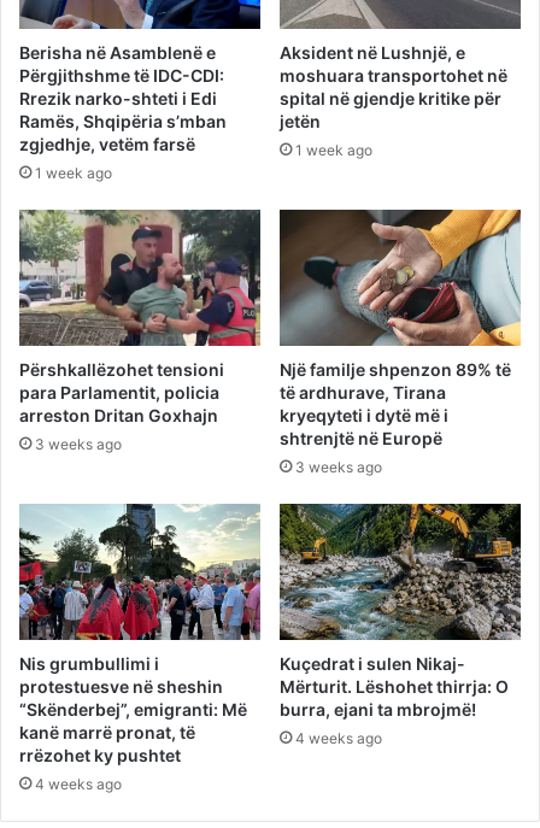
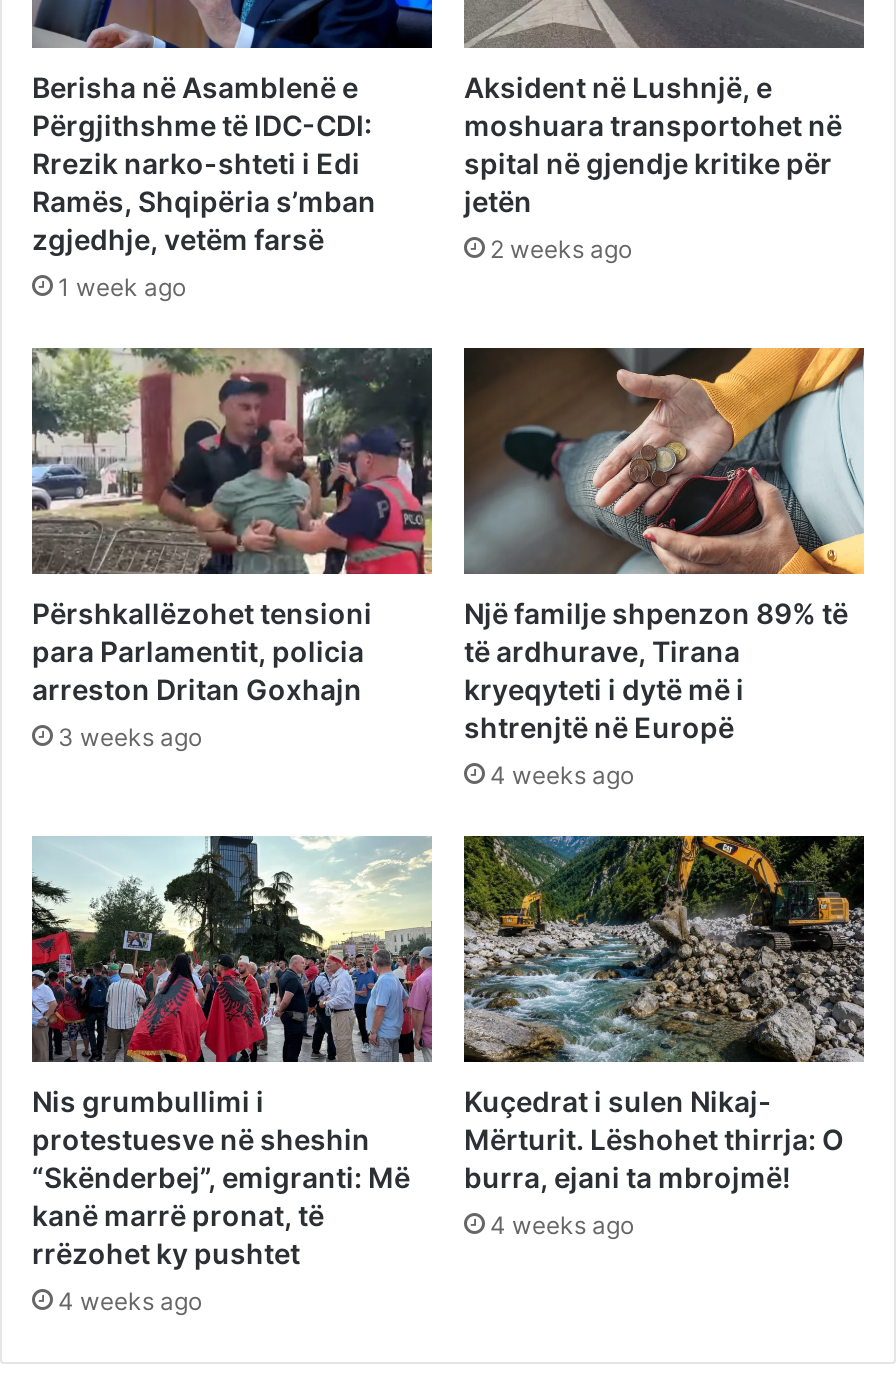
[295,141,372,160] 1 week ago -> [490,235,632,265] 2 weeks ago
[295,458,382,476] 3 weeks ago -> [490,760,634,790] 4 weeks ago

